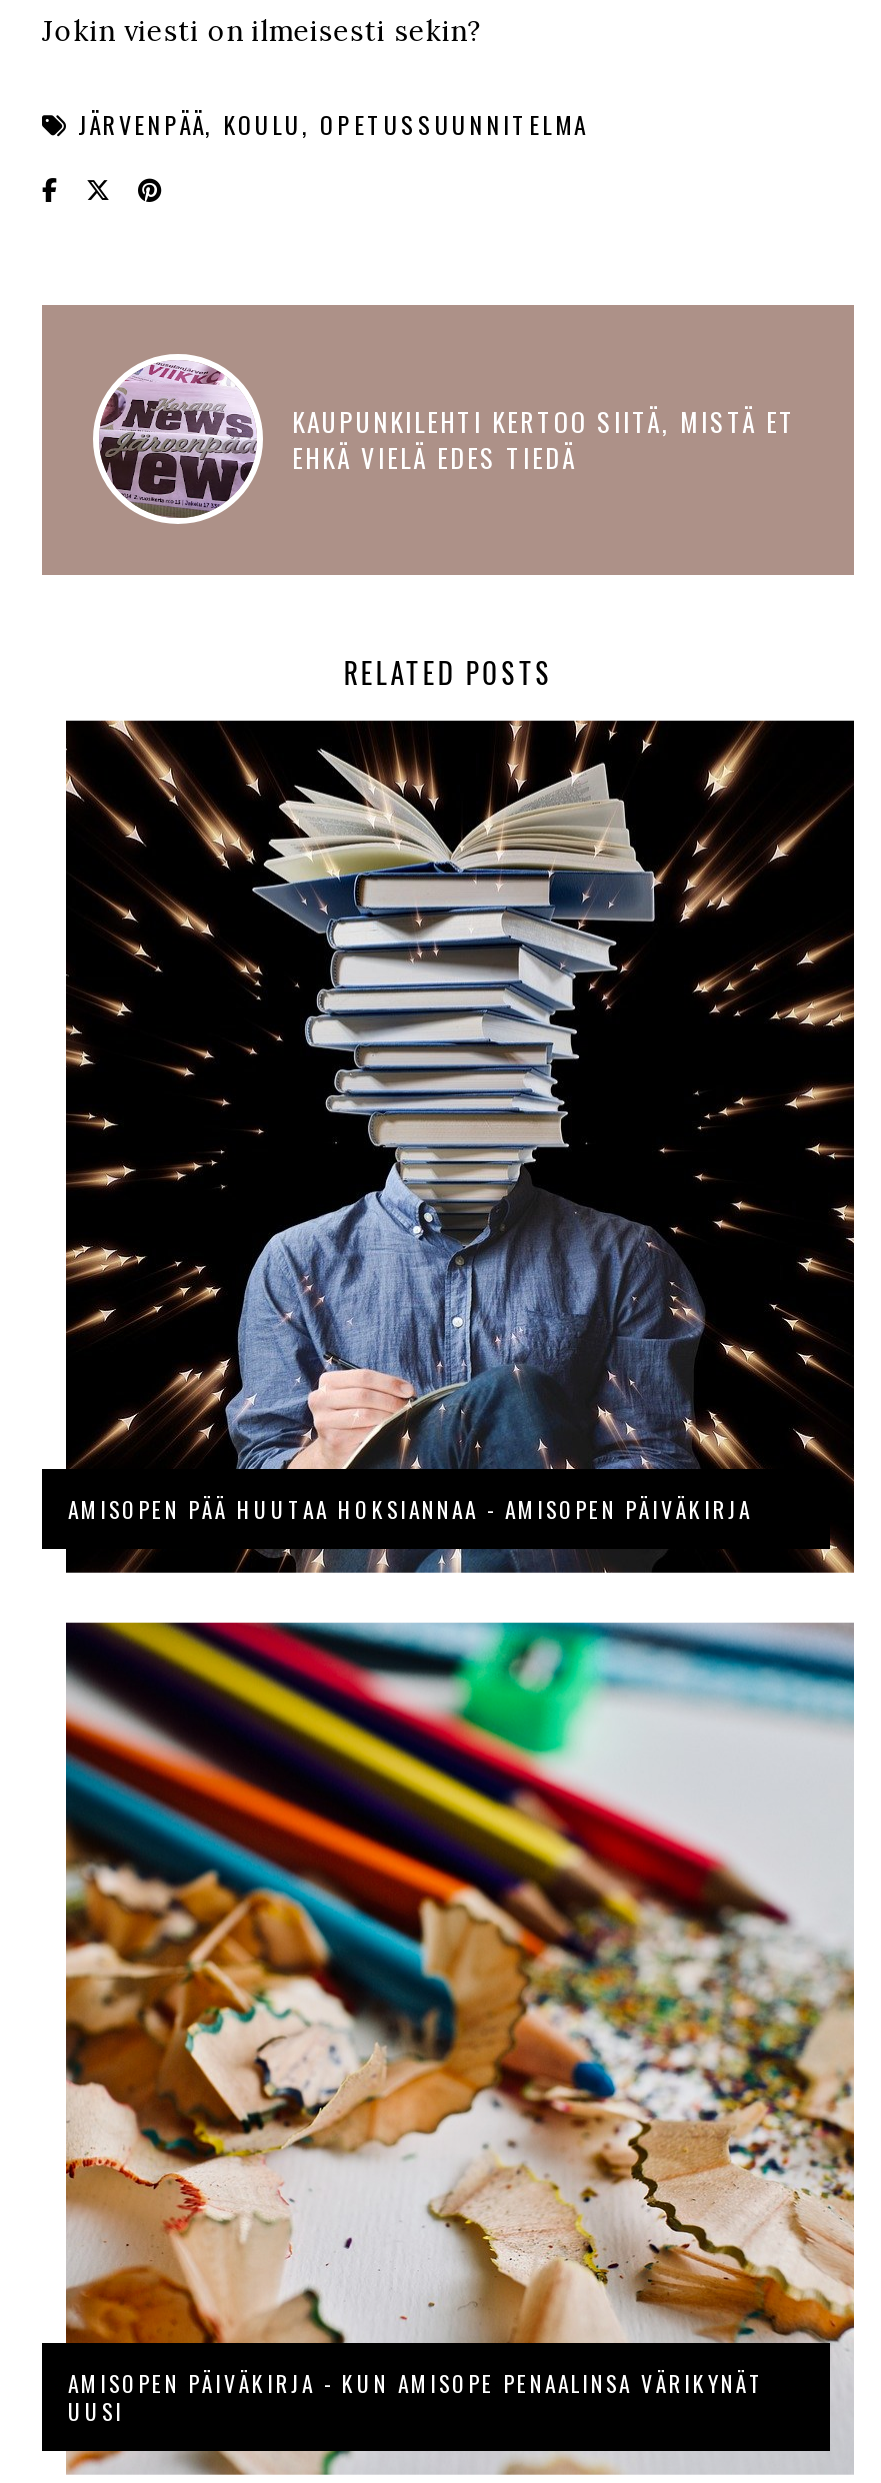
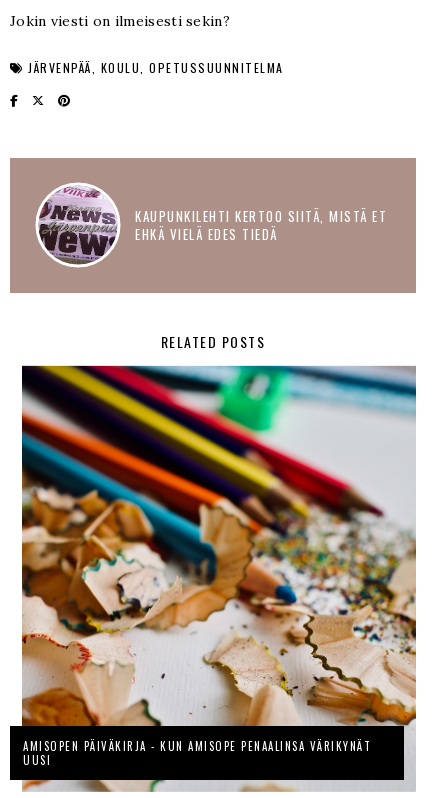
[42,719,856,1575] [image] | AMISOPEN PÄÄ HUUTAA HOKSIANNAA - AMISOPEN PÄIVÄKIRJA -> none

